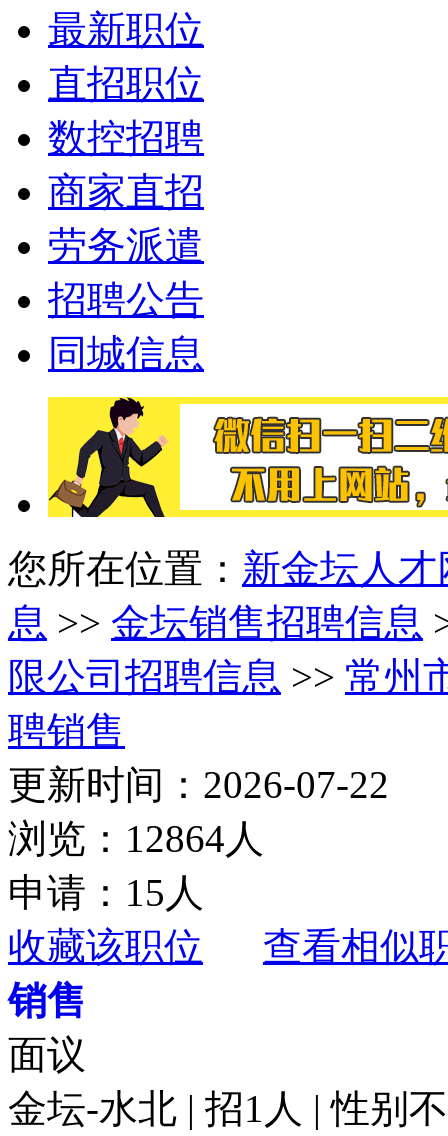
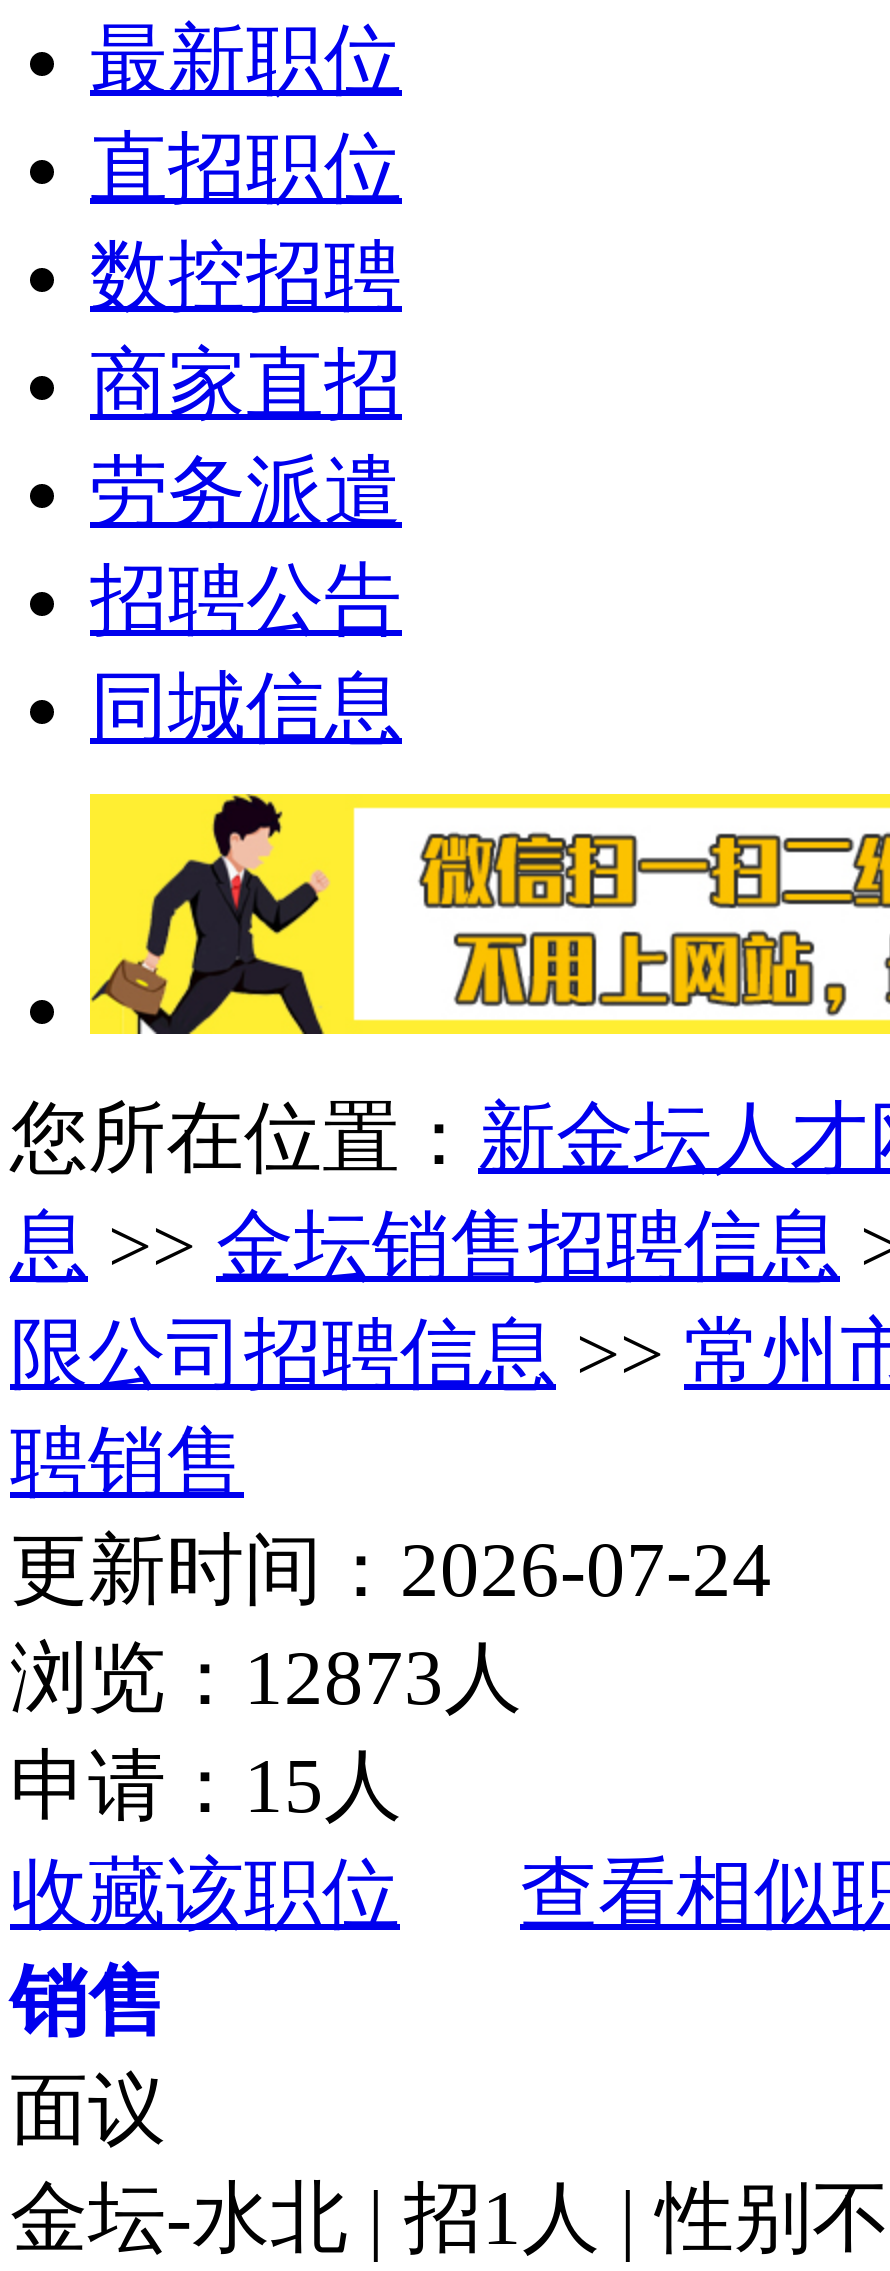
[8,763,389,806] 更新时间：2026-07-22 -> [10,1526,772,1612] 更新时间：2026-07-24
[8,817,264,860] 浏览：12864人 -> [10,1634,522,1720] 浏览：12873人

